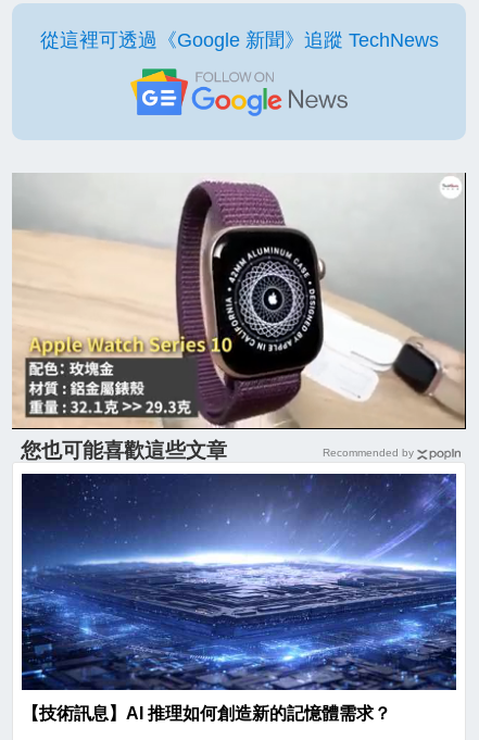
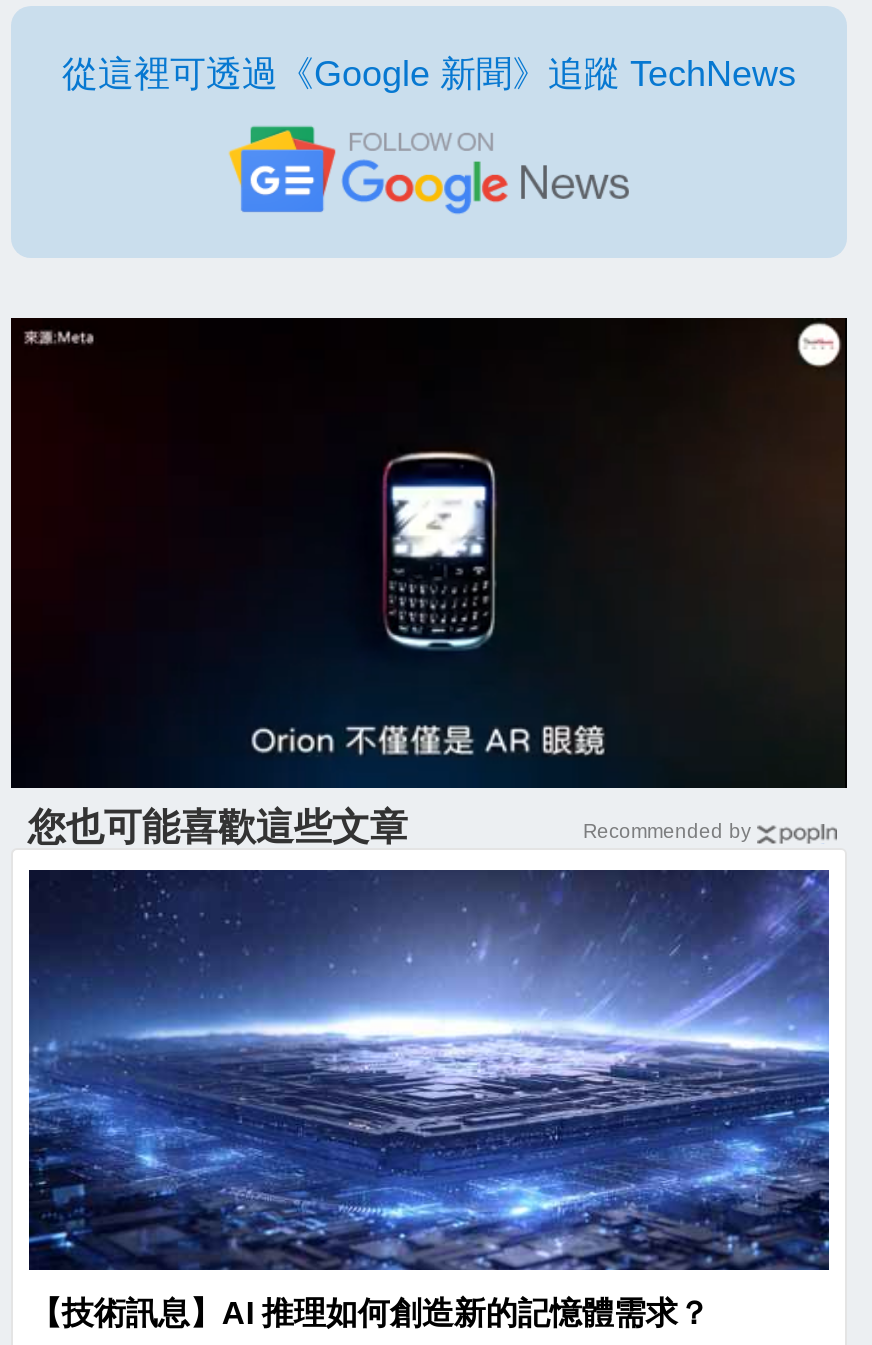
[12,173,466,430] [image] -> [9,315,847,789] [image]

